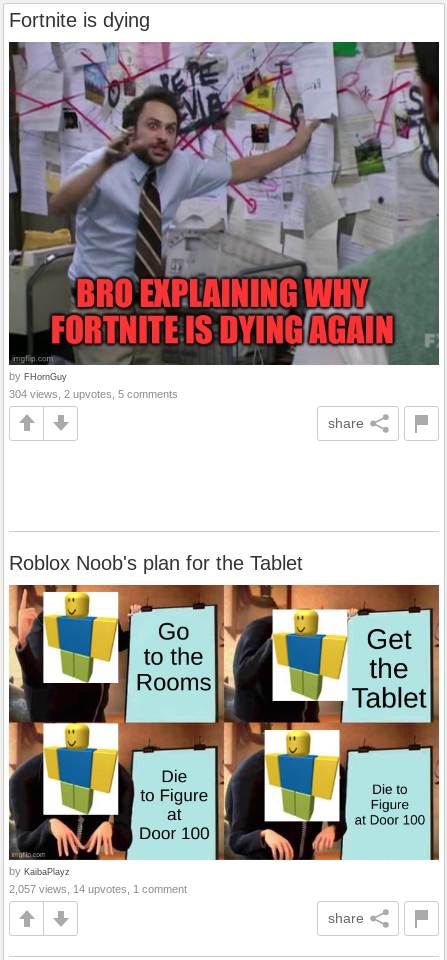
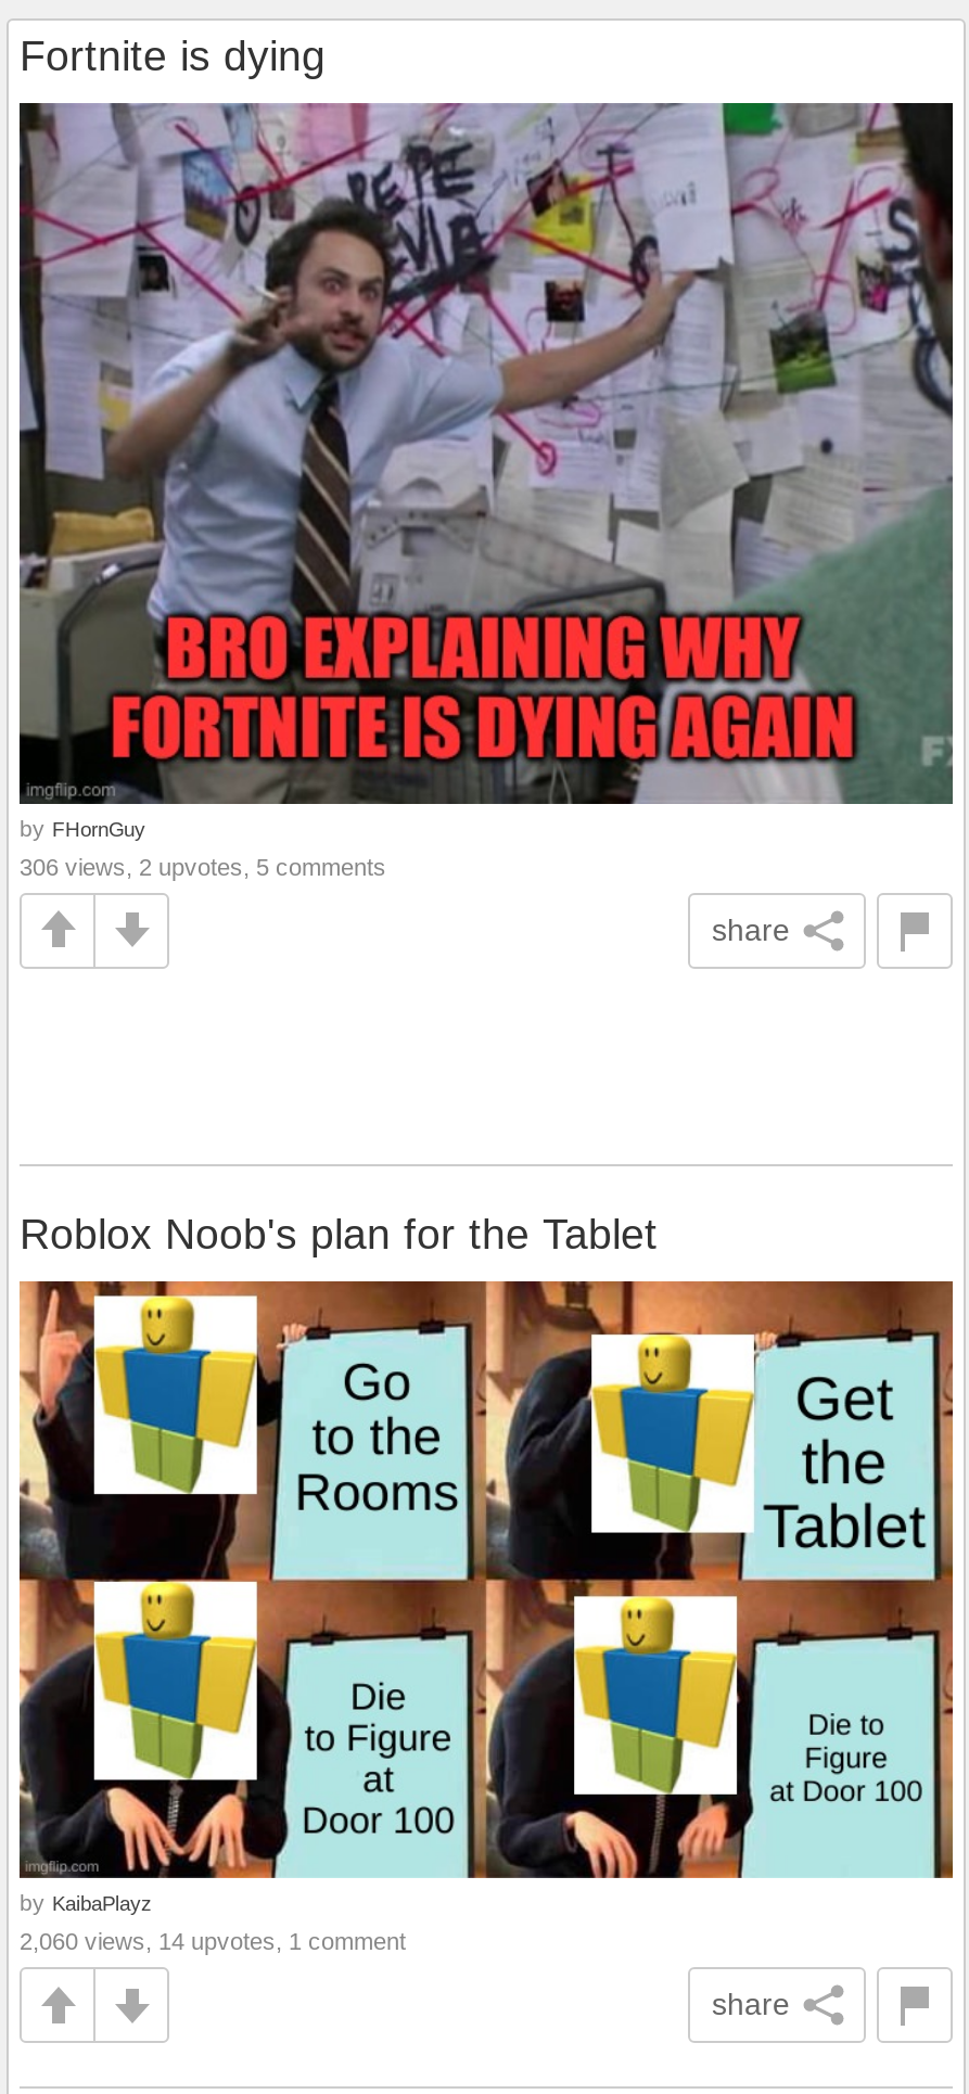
[9,387,178,399] 304 views, 2 upvotes, 5 comments -> [20,853,386,879] 306 views, 2 upvotes, 5 comments
[9,883,187,895] 2,057 views, 14 upvotes, 1 comment -> [20,1928,406,1954] 2,060 views, 14 upvotes, 1 comment

